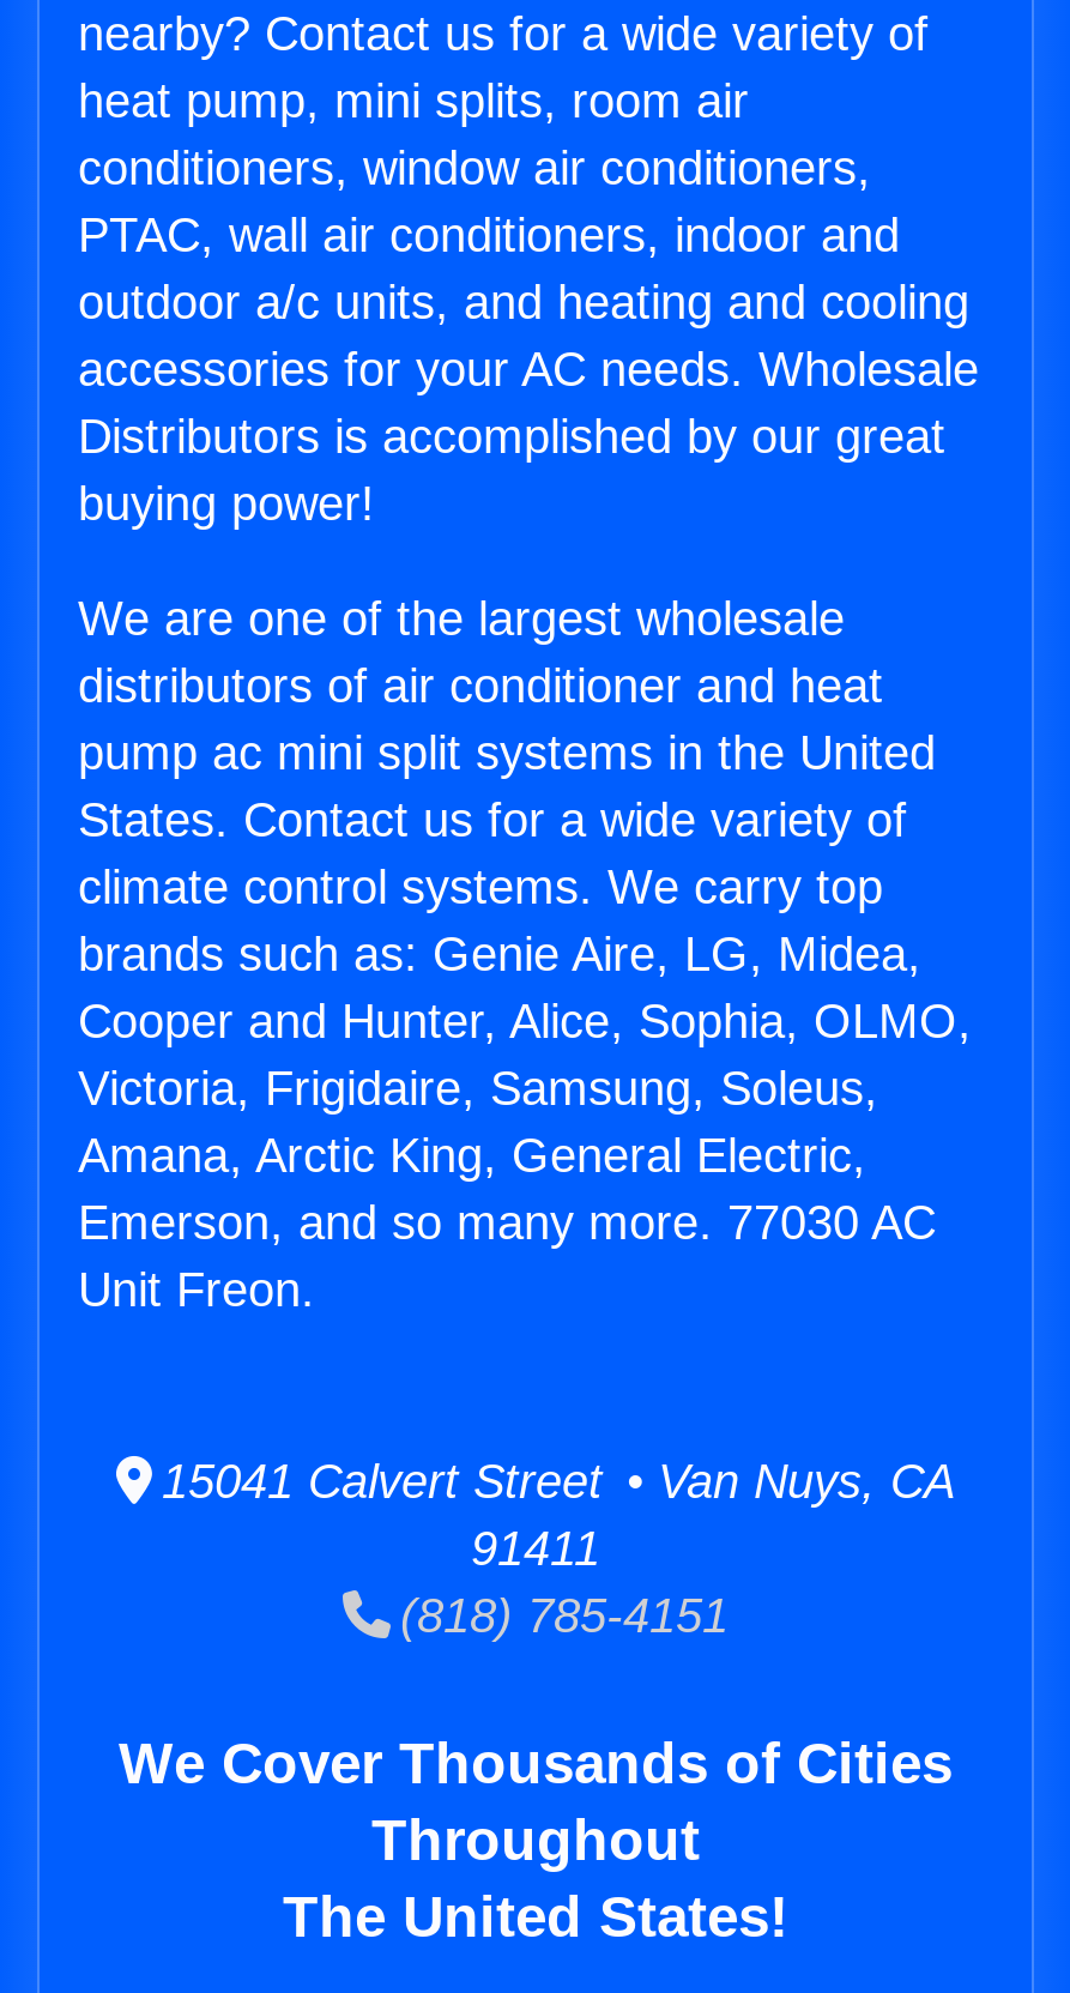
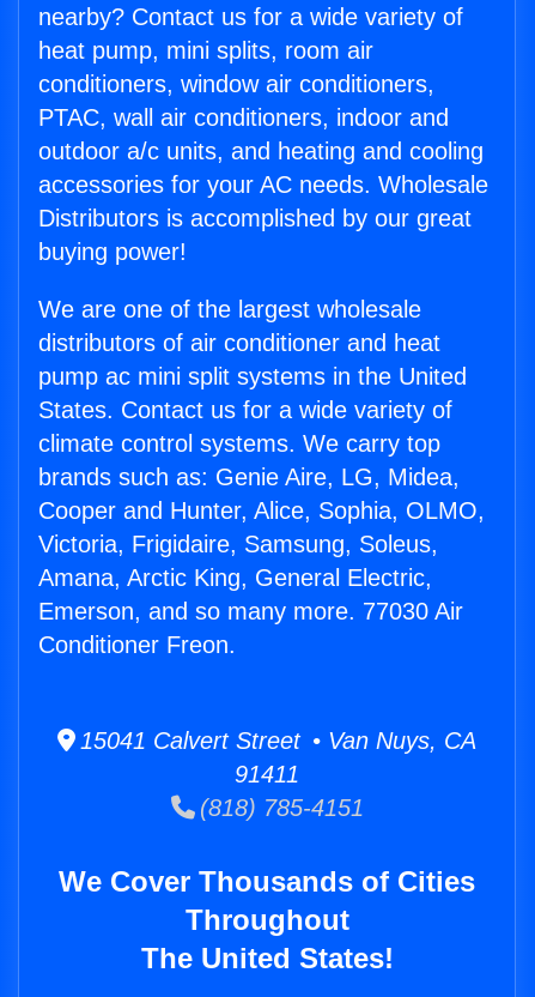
[78,1196,936,1249] Emerson, and so many more. 77030 AC -> [38,598,463,624] Emerson, and so many more. 77030 Air
[78,1263,315,1316] Unit Freon. -> [38,632,236,658] Conditioner Freon.

